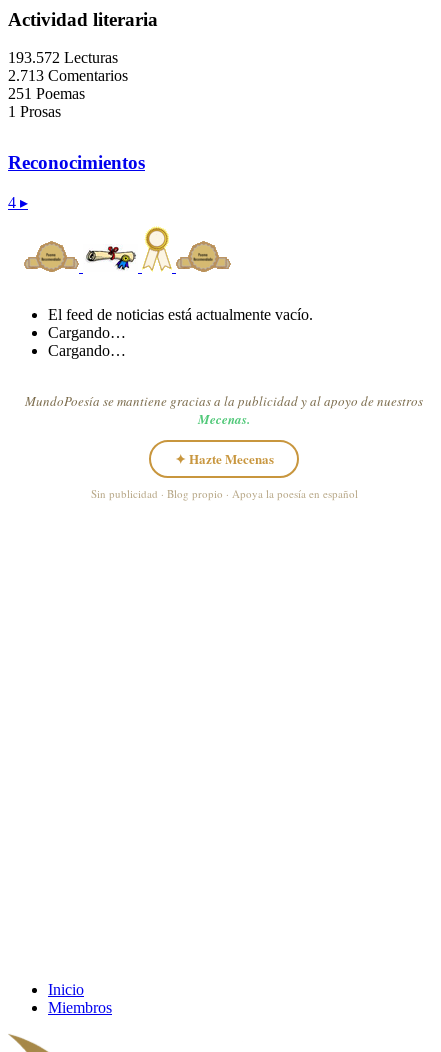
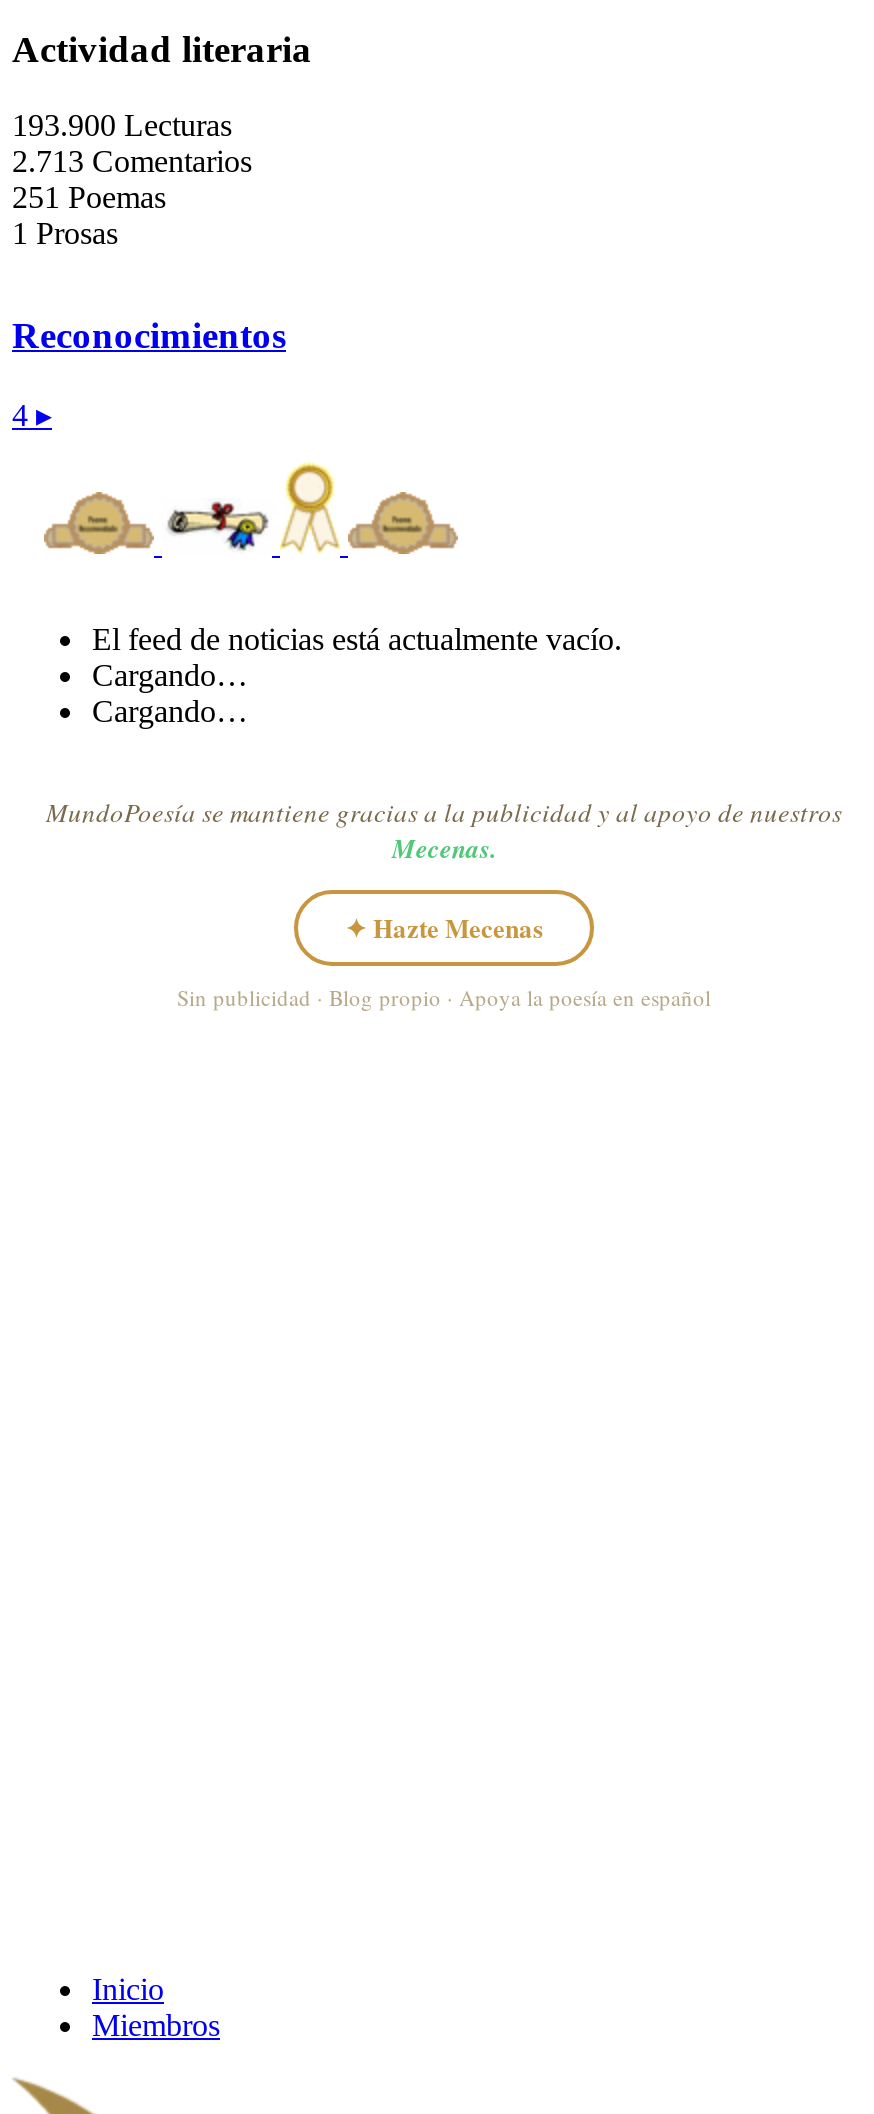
[8,49,118,66] 193.572 Lecturas -> [12,109,232,143] 193.900 Lecturas

